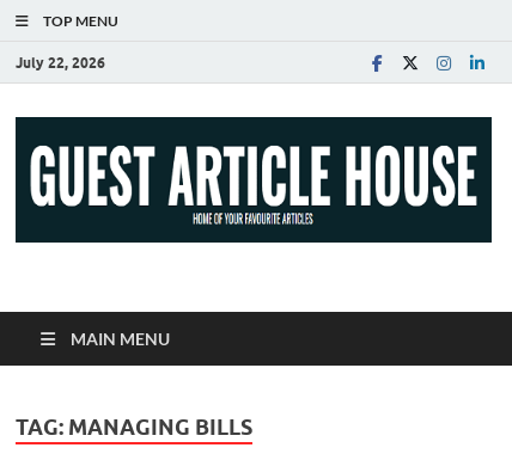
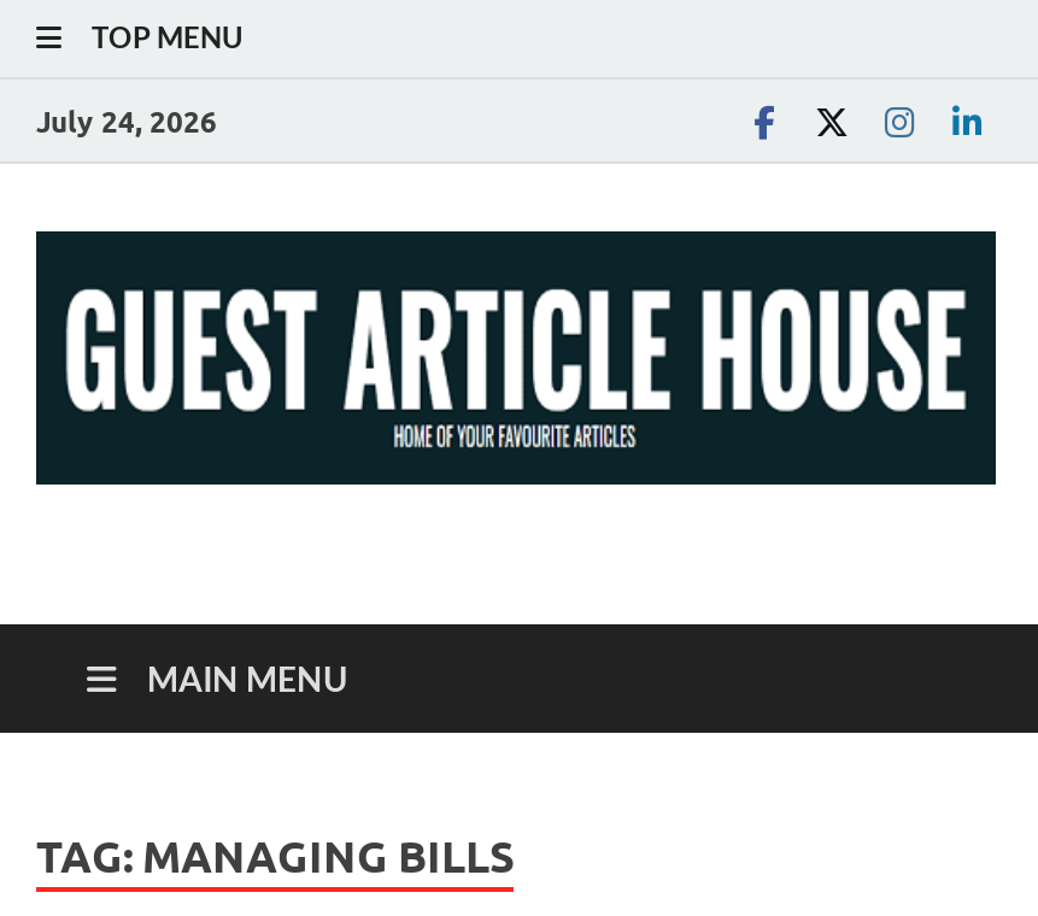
[16,53,105,71] July 22, 2026 -> [36,102,217,139] July 24, 2026

